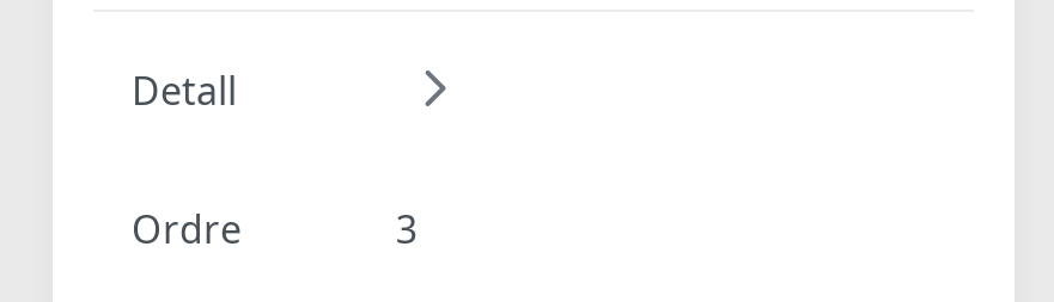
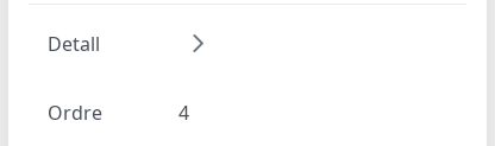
[396,203,417,255] 3 -> [179,100,190,126] 4

